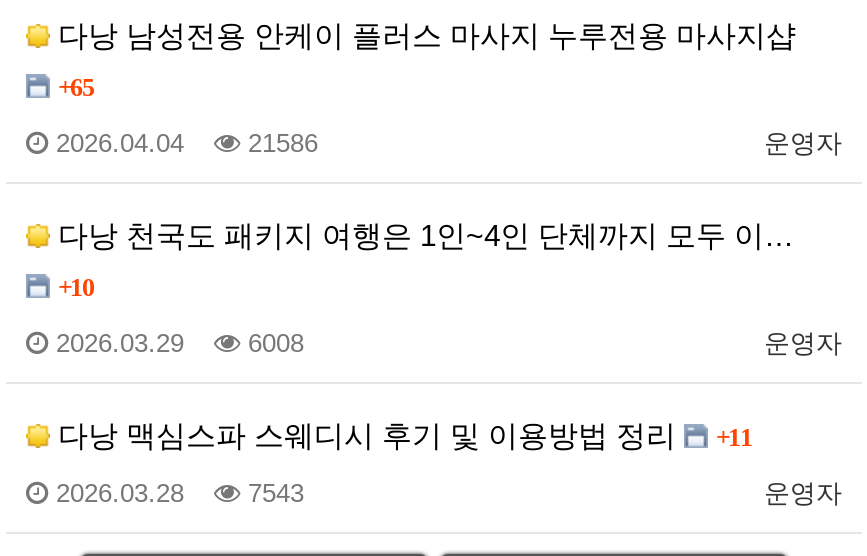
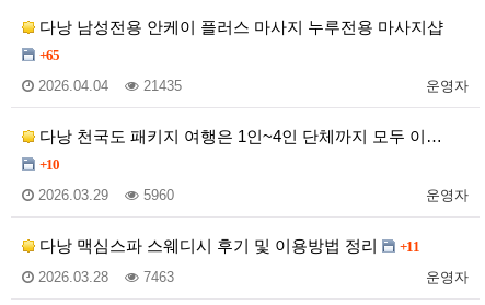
[248,128,318,158] 21586 -> [143,78,182,94] 21435
[248,328,304,358] 6008 -> [143,187,174,203] 5960
[248,478,304,508] 7543 -> [143,269,174,285] 7463

